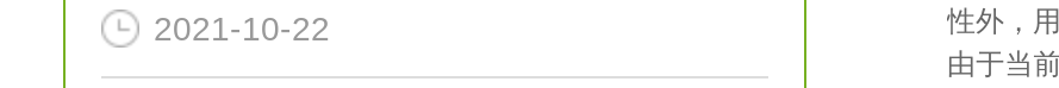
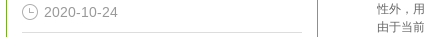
[154,10,330,48] 2021-10-22 -> [44,4,118,20] 2020-10-24

